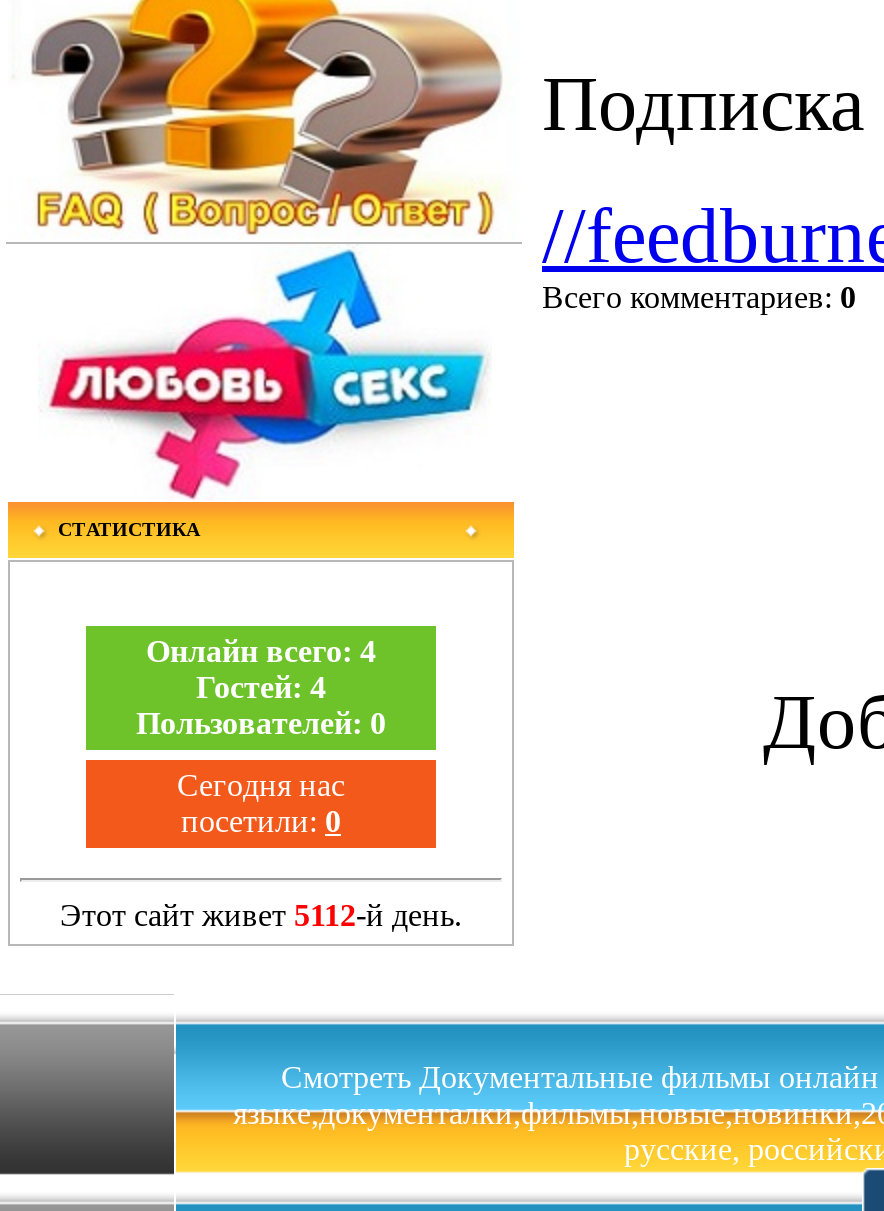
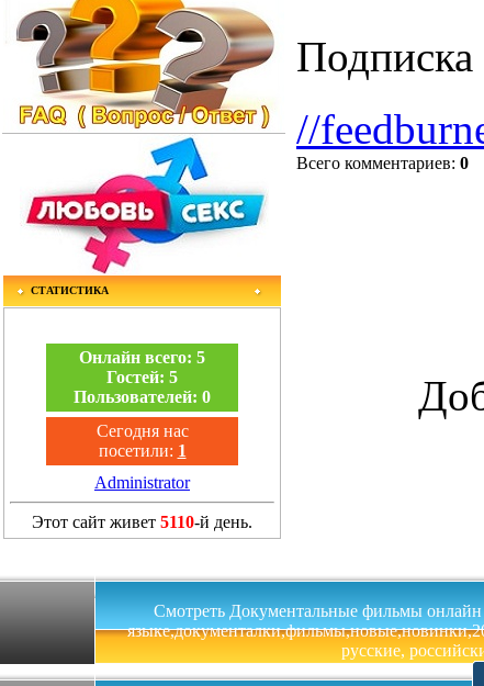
[146,634,376,668] Онлайн всего: 4 -> [79,348,205,367] Онлайн всего: 5
[196,670,326,704] Гостей: 4 -> [106,368,178,386] Гостей: 5
[60,804,462,932] посетили: 0 | Этот сайт живет 5112-й день. -> [32,441,252,531] посетили: 1 | Administrator | Этот сайт живет 5110-й день.

